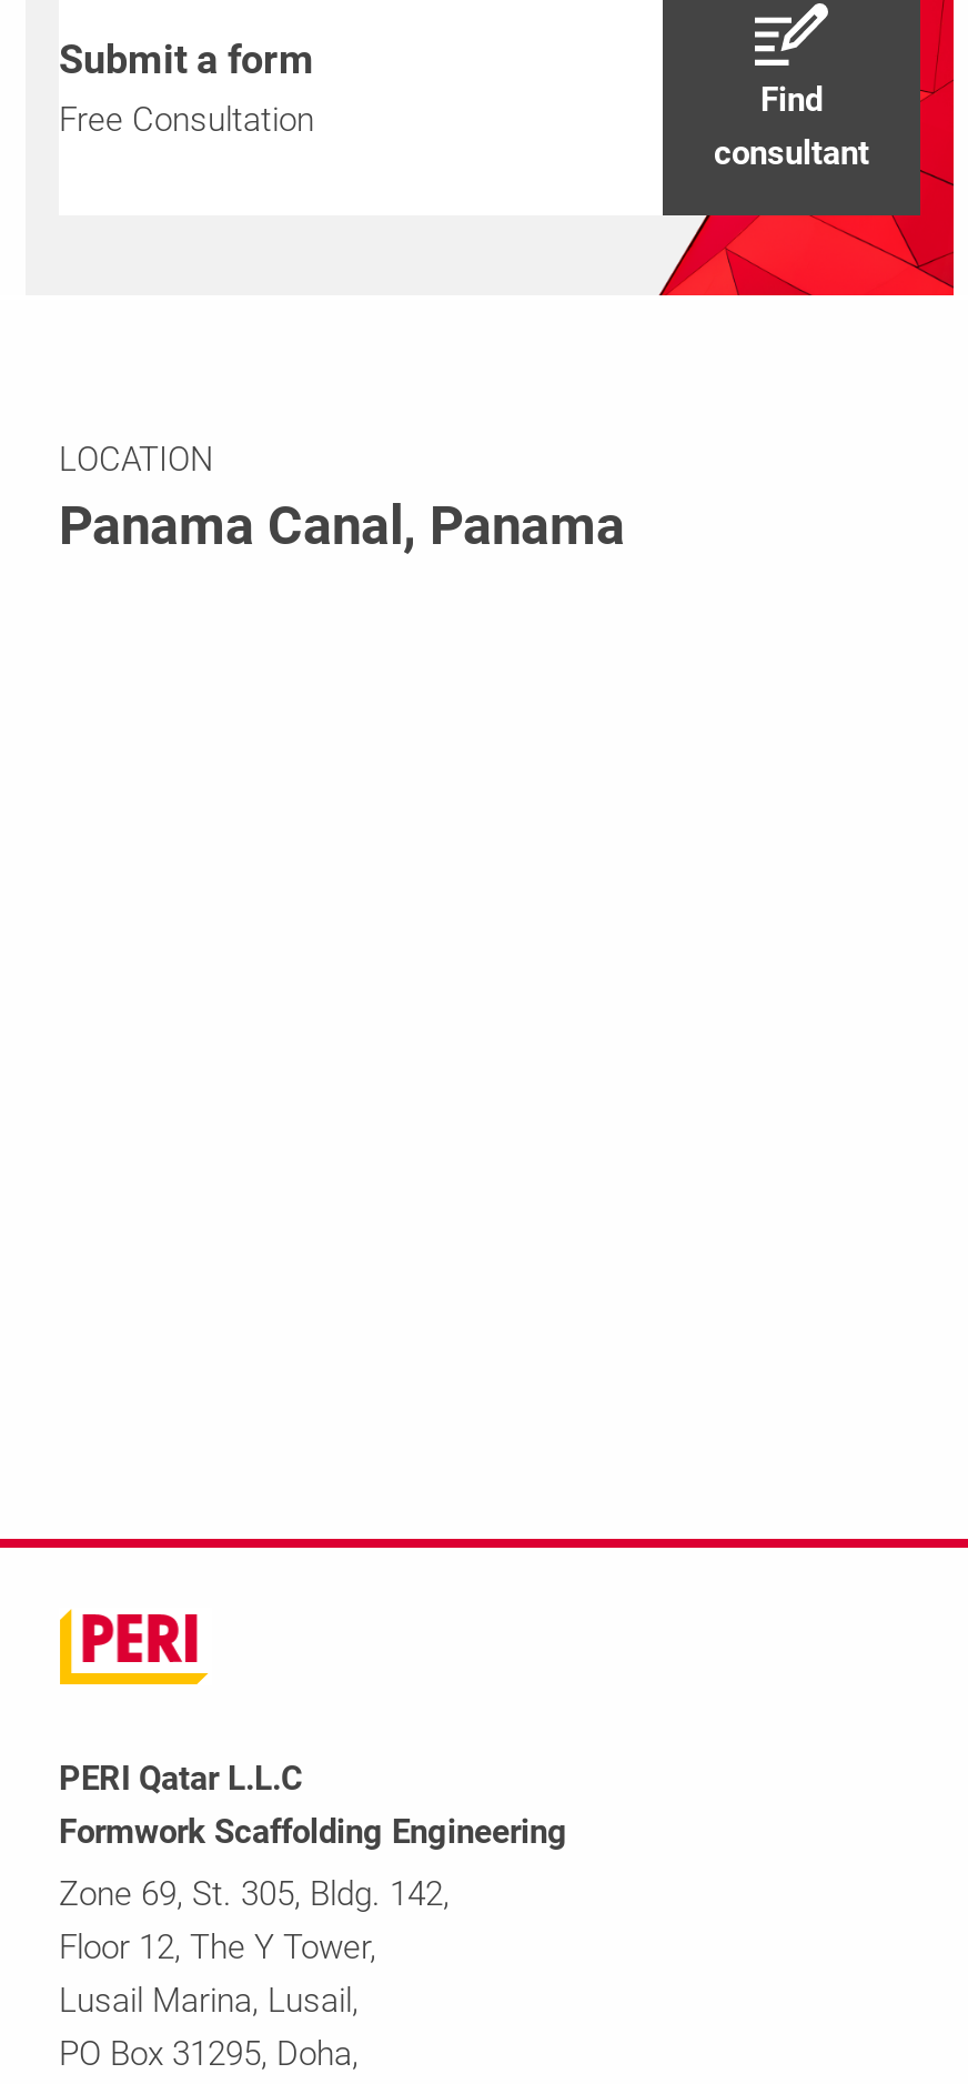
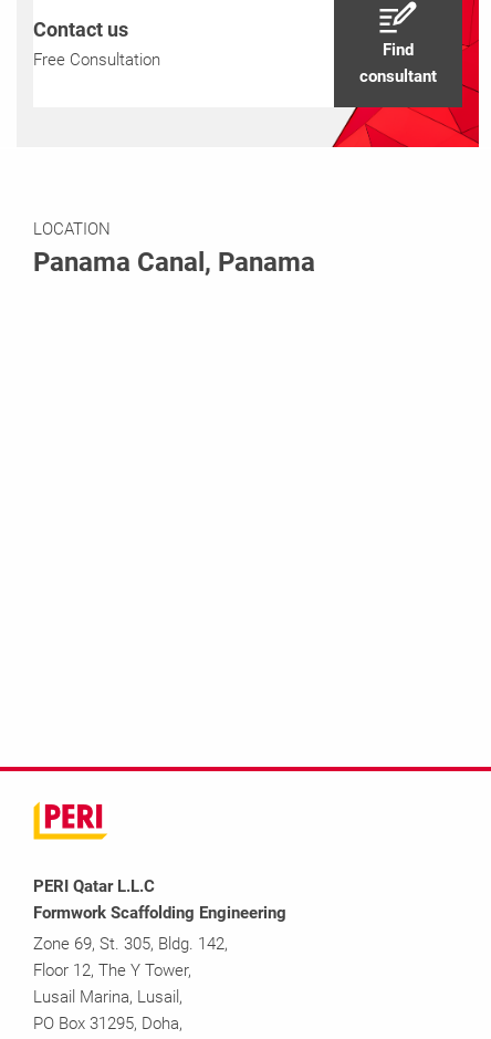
[59,36,314,82] Submit a form -> [33,18,128,41] Contact us

